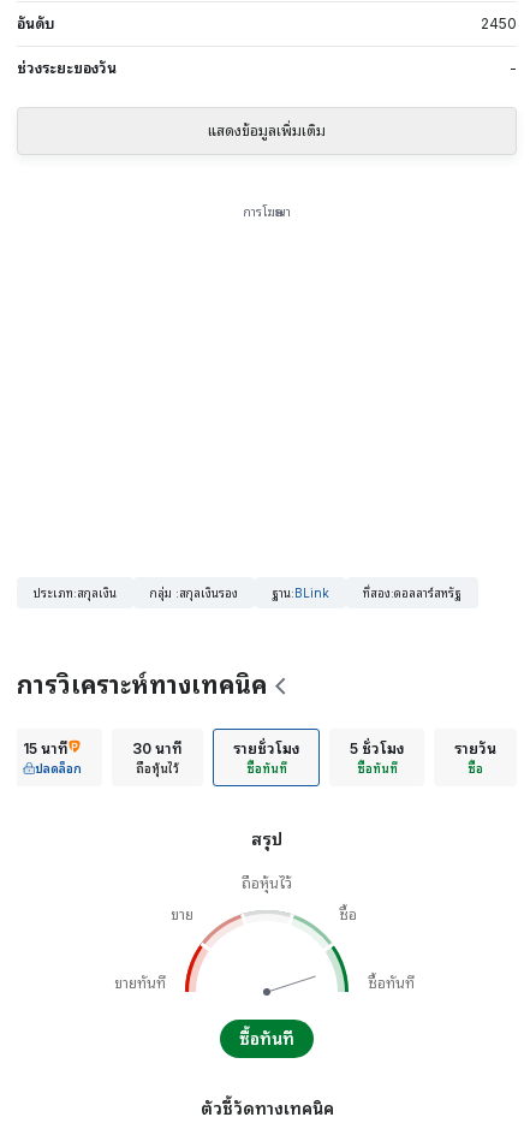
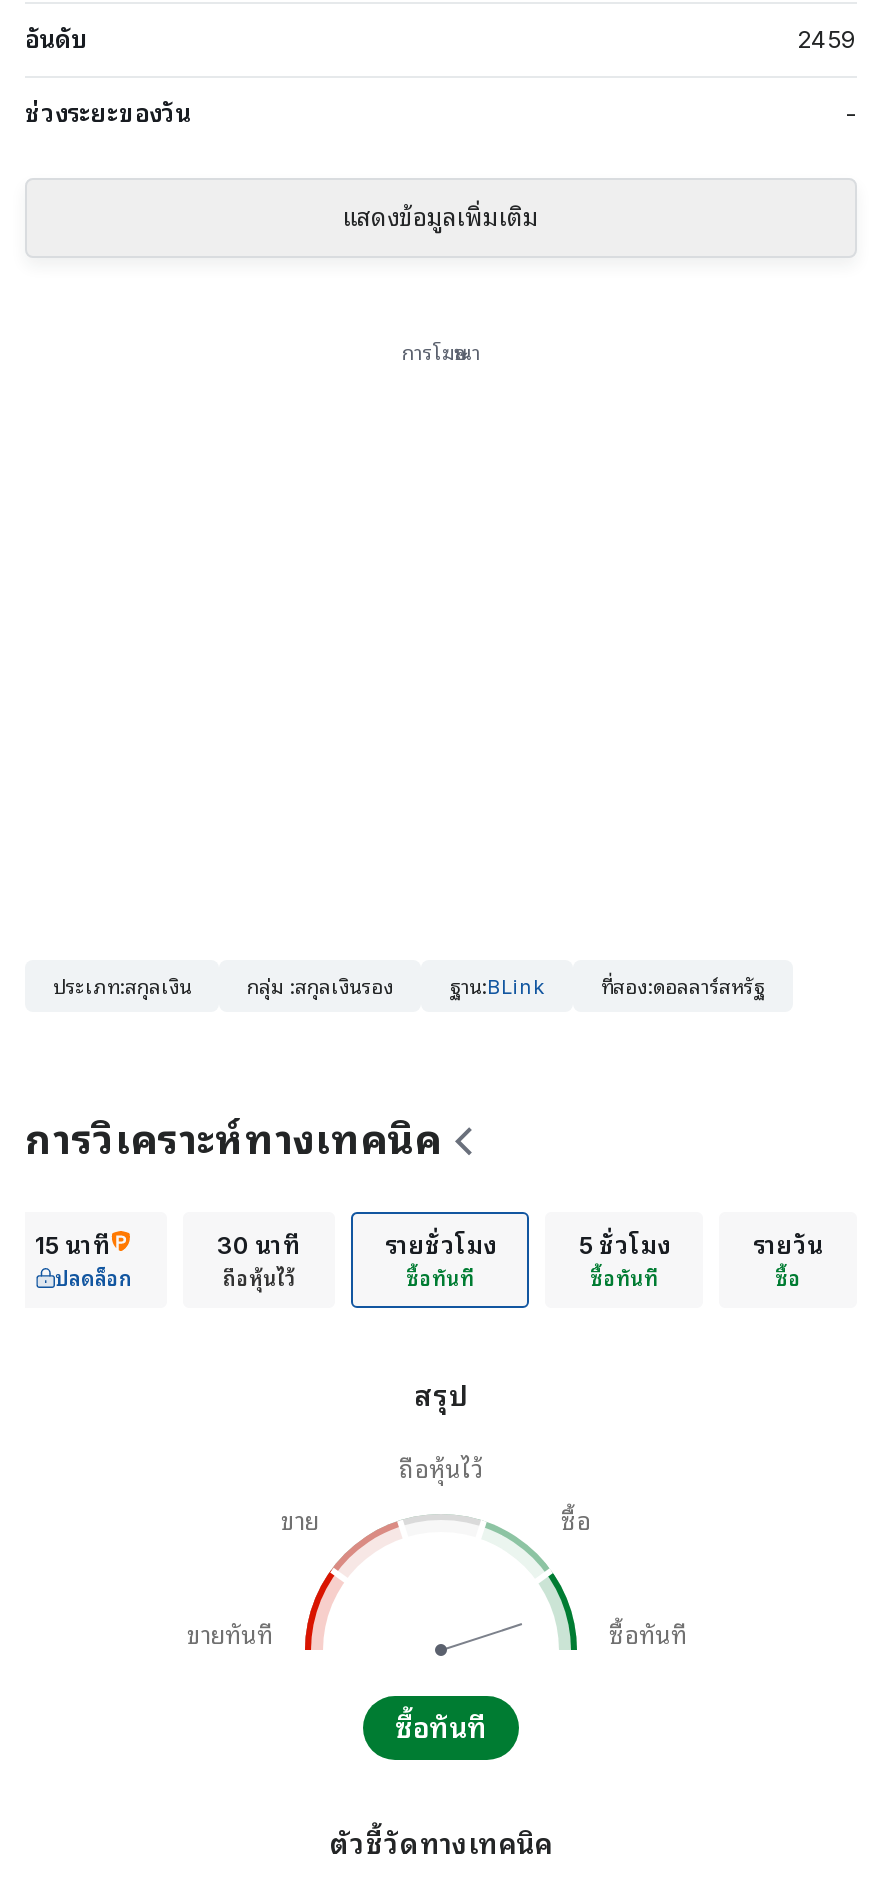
[481,14,517,32] 2450 -> [797,24,857,54] 2459

